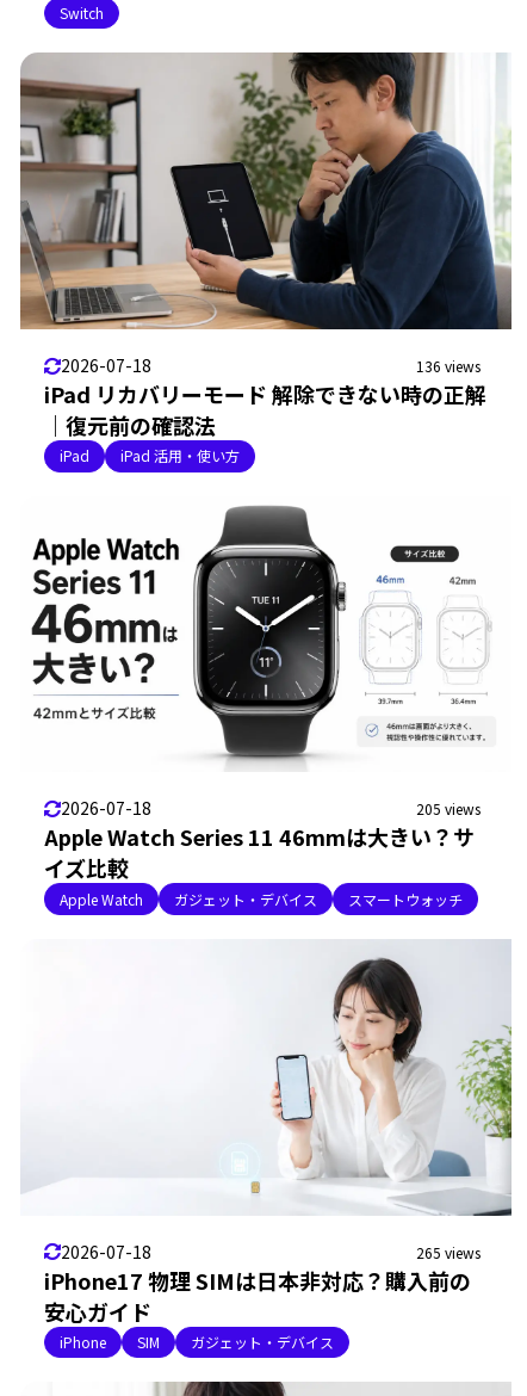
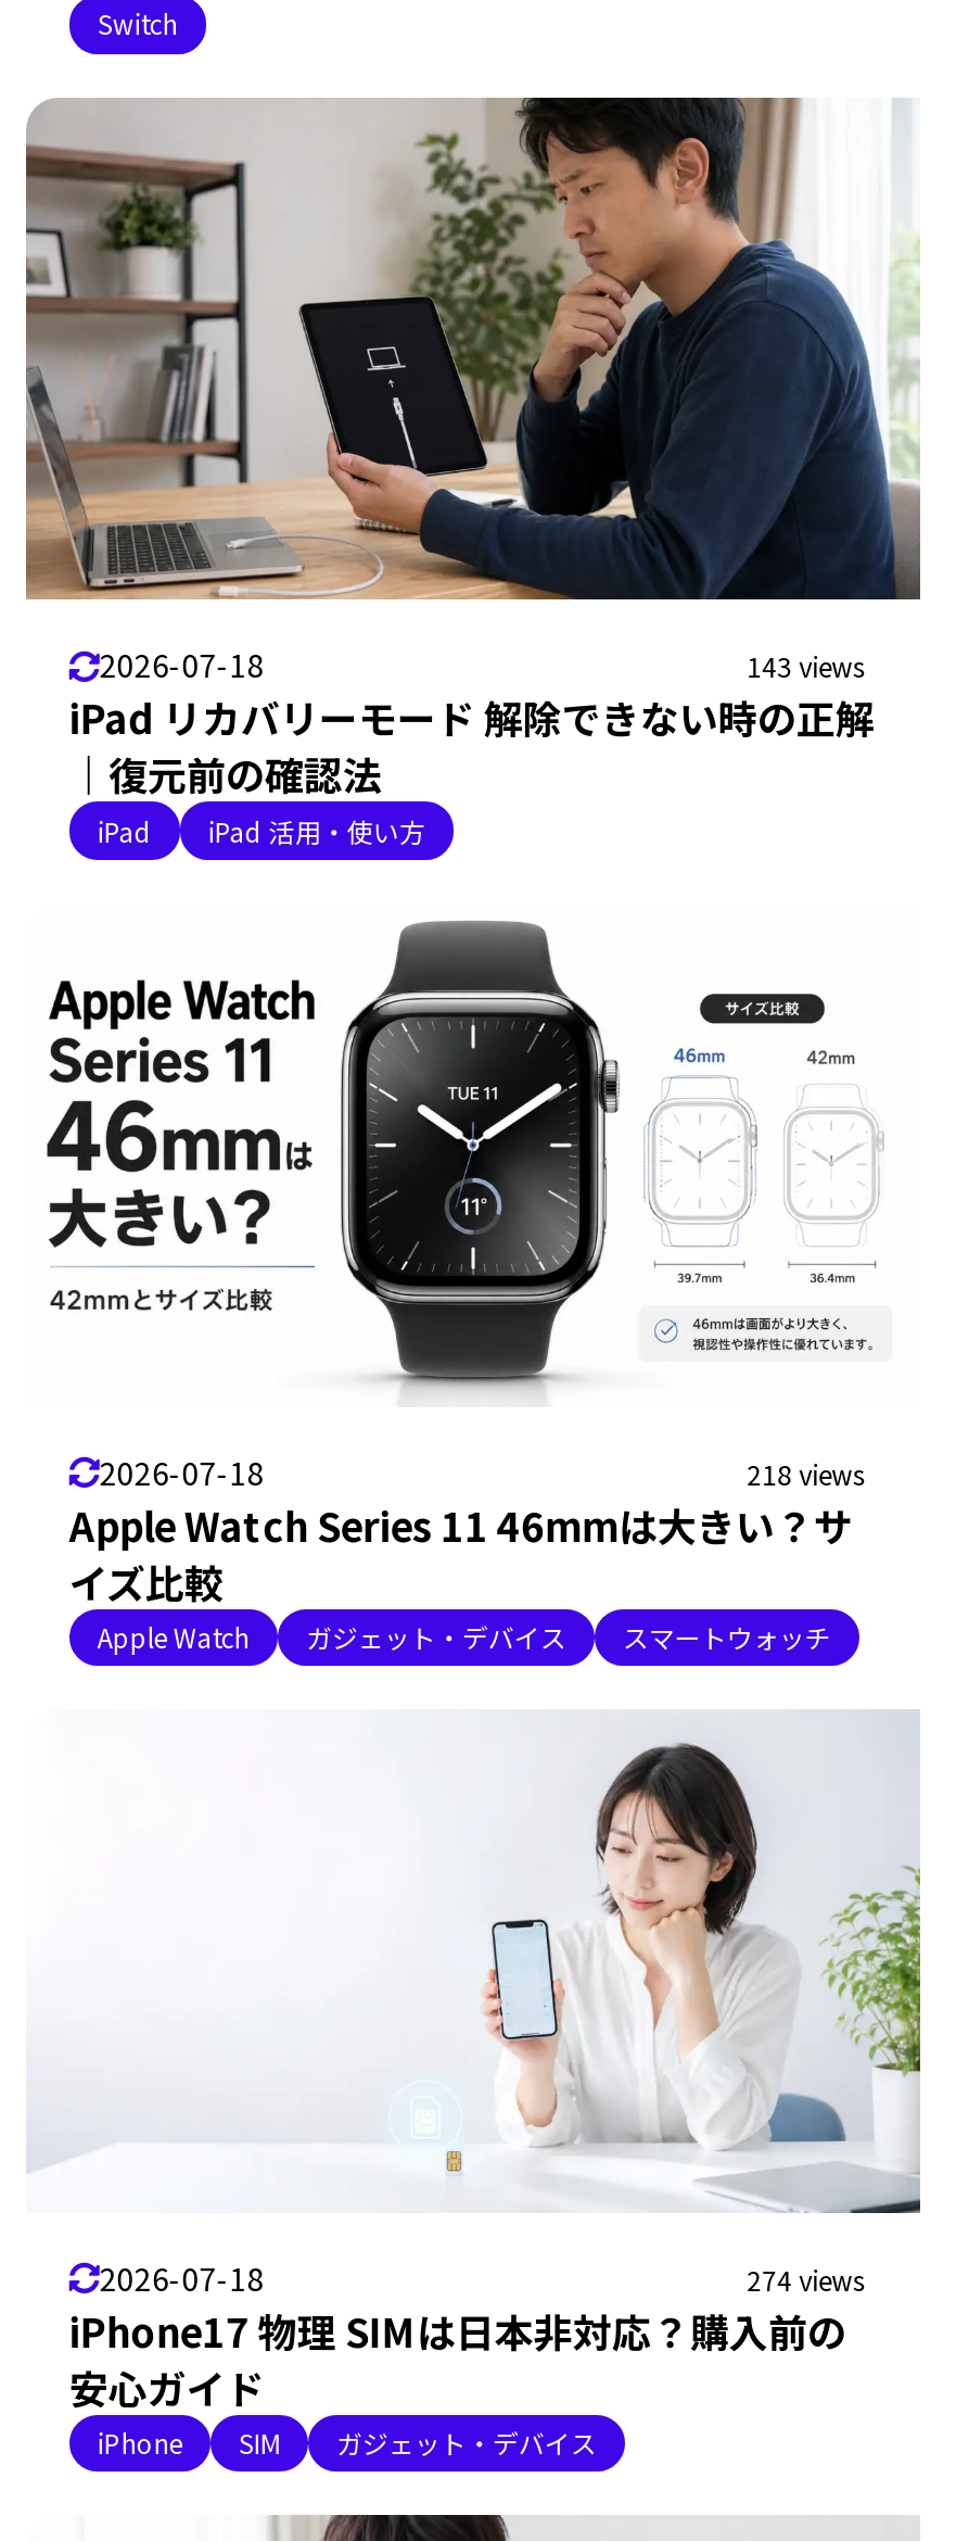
[416,356,481,376] 136 views -> [747,648,864,685] 143 views
[416,799,481,819] 205 views -> [747,1454,864,1491] 218 views
[416,1242,481,1262] 265 views -> [747,2260,864,2297] 274 views

